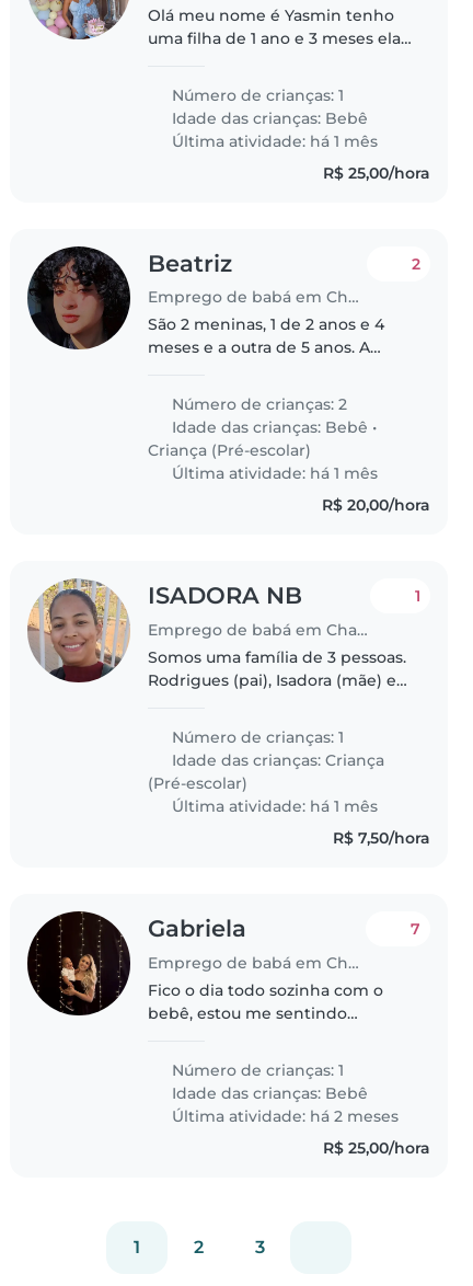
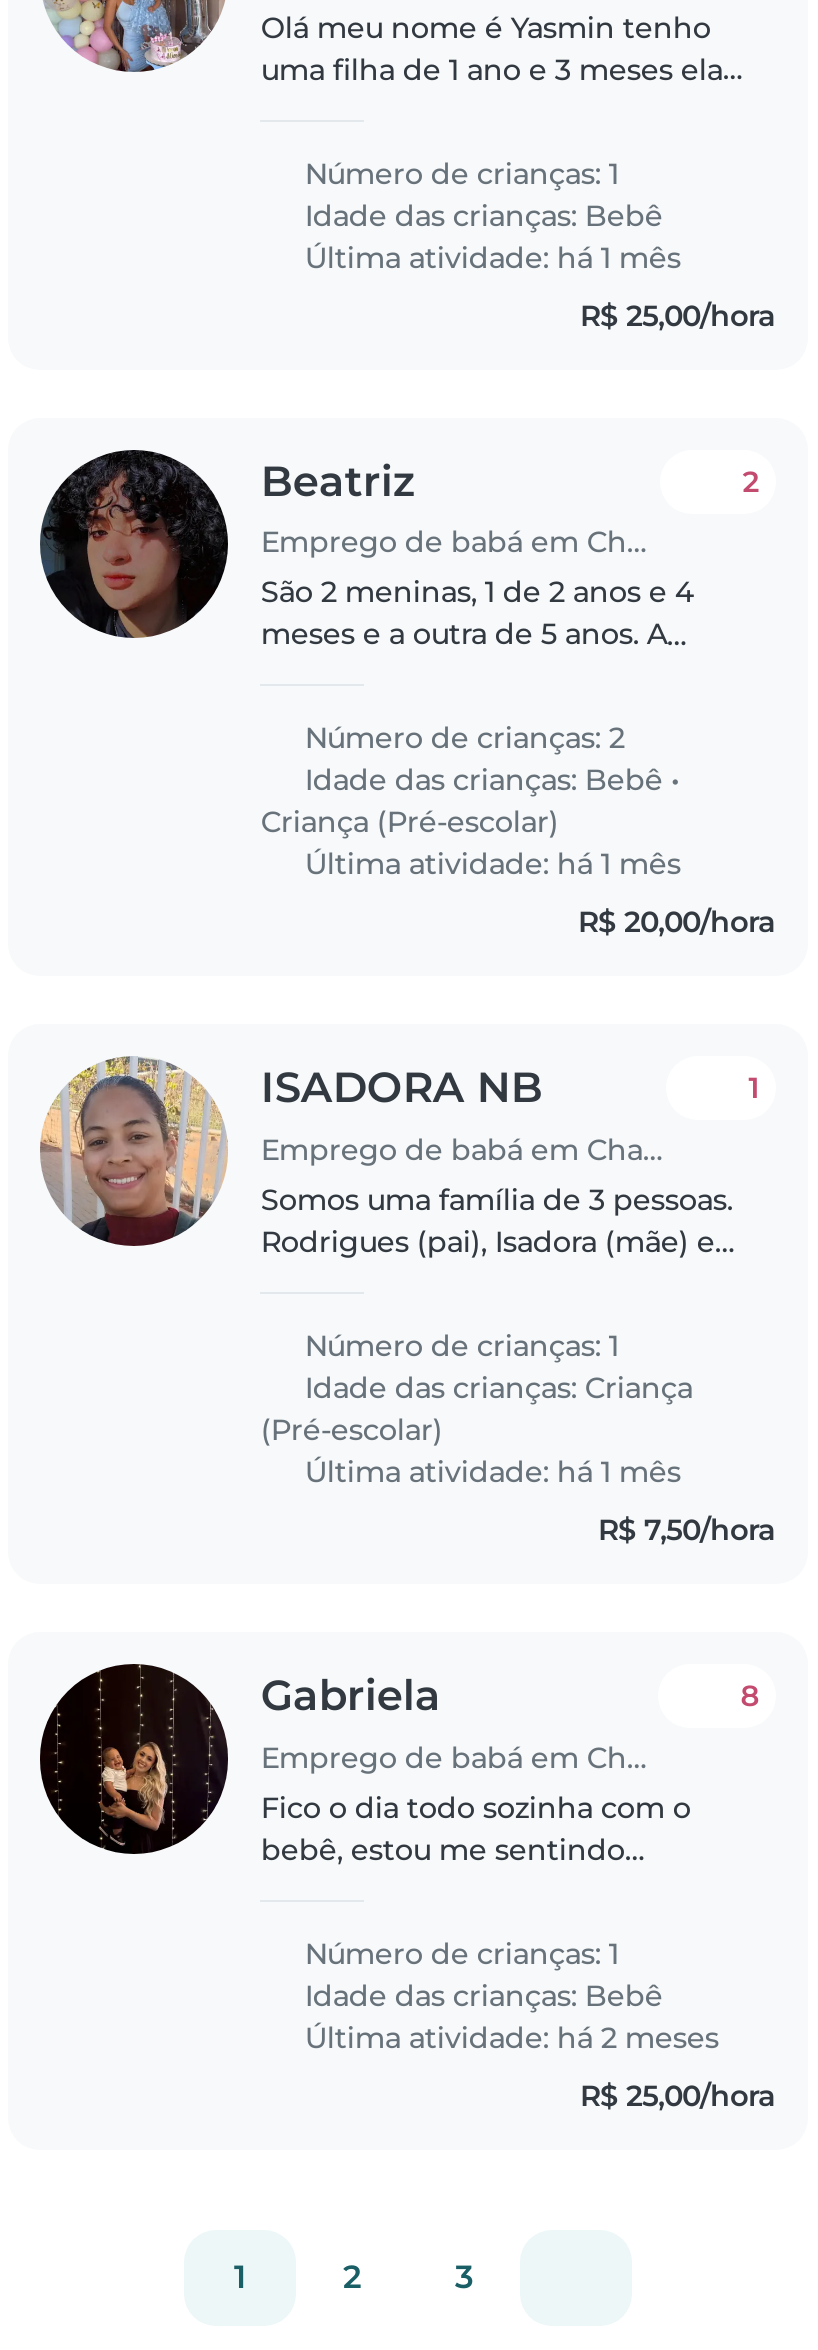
[411,919,421,939] 7 -> [740,1678,758,1714] 8

